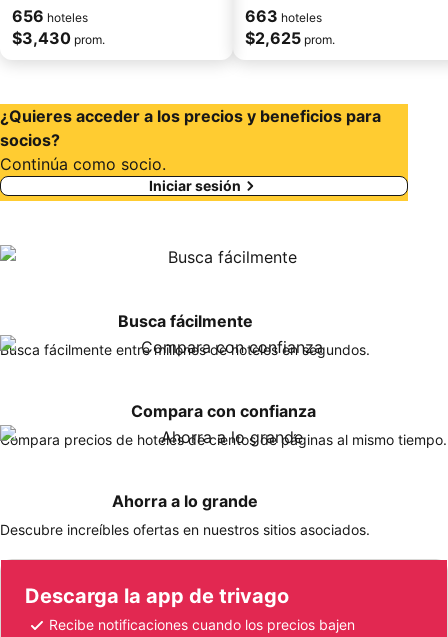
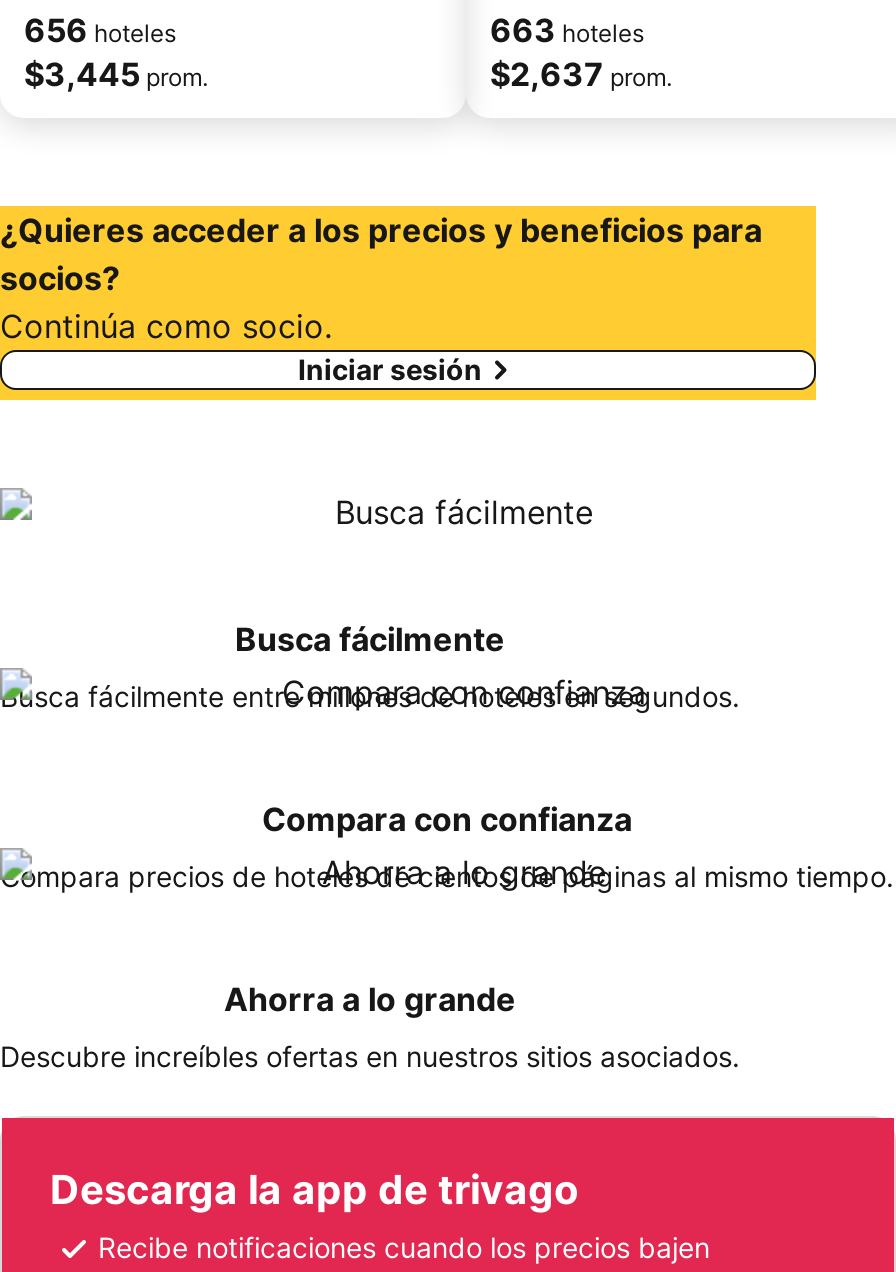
[12,28,105,48] $3,430 prom. -> [24,54,208,94] $3,445 prom.
[245,28,335,48] $2,625 prom. -> [490,54,672,94] $2,637 prom.

